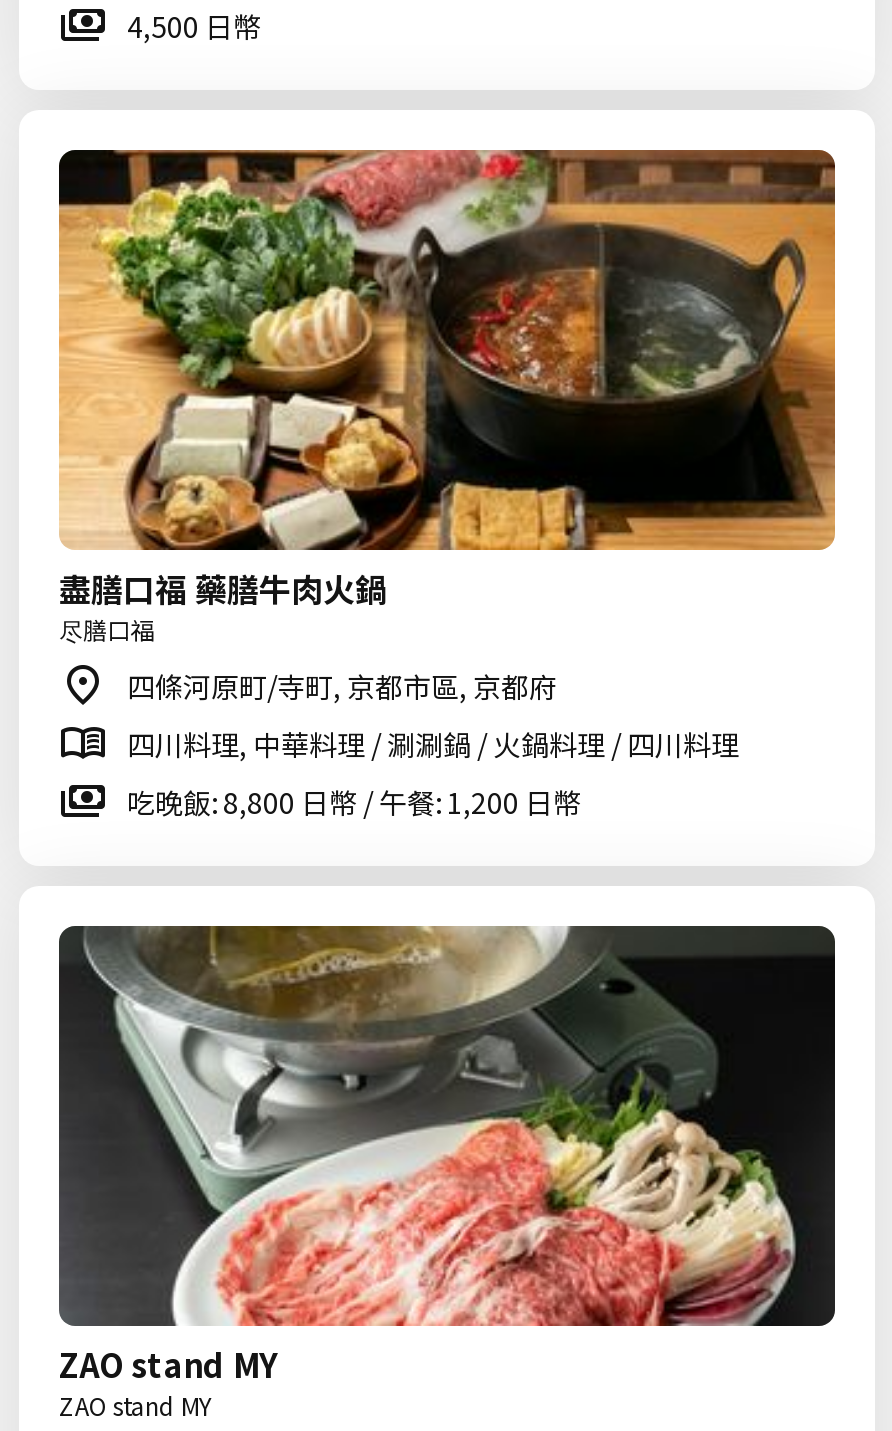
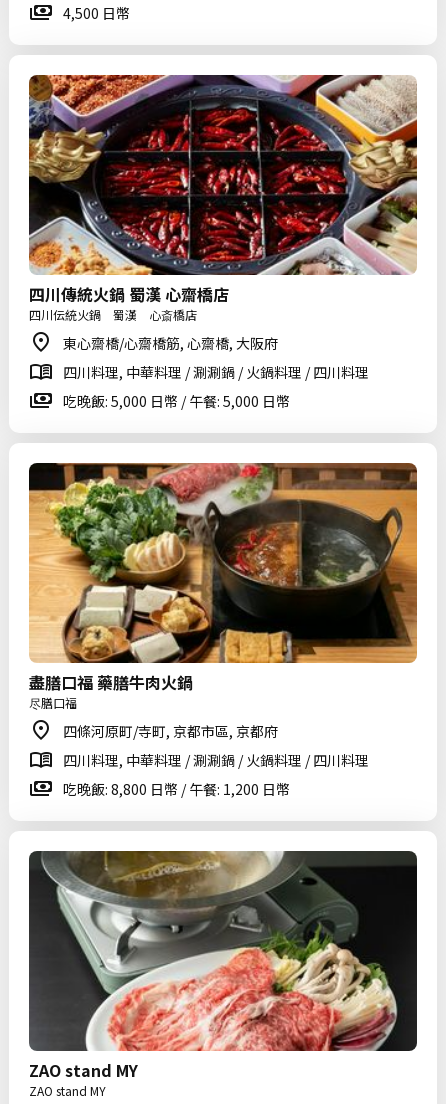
none -> [28,74,418,411] [image] | 四川傳統火鍋 蜀漢 心齋橋店 | 四川伝統火鍋 蜀漢 心斎橋店 | 東心齋橋/心齋橋筋, 心齋橋, 大阪府 | 四川料理, 中華料理 / 涮涮鍋 / 火鍋料理 / 四川料理 | 吃晚飯: 5,000 日幣 / 午餐: 5,000 日幣

